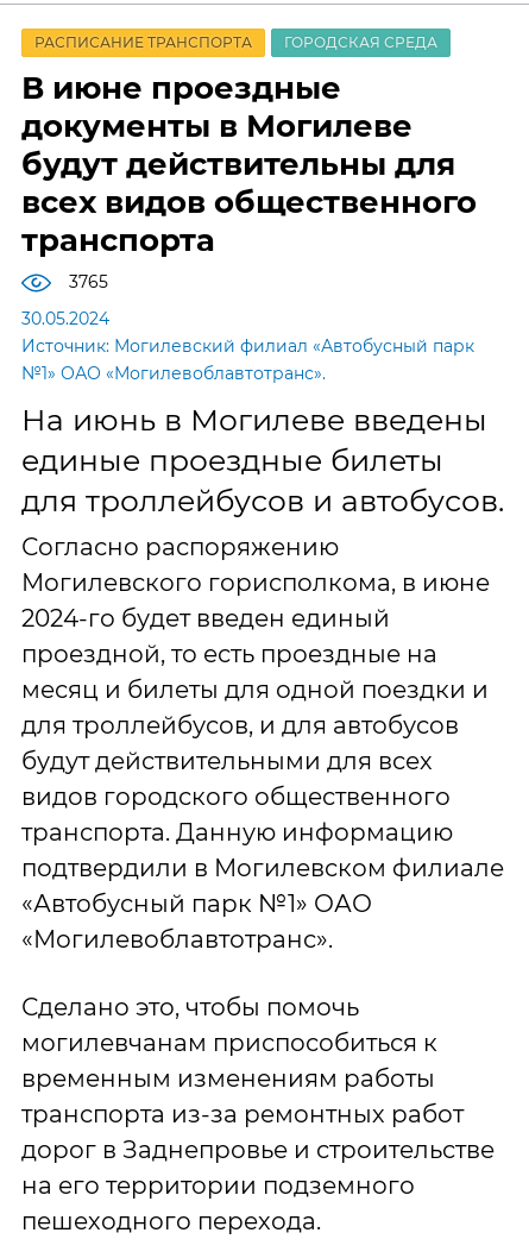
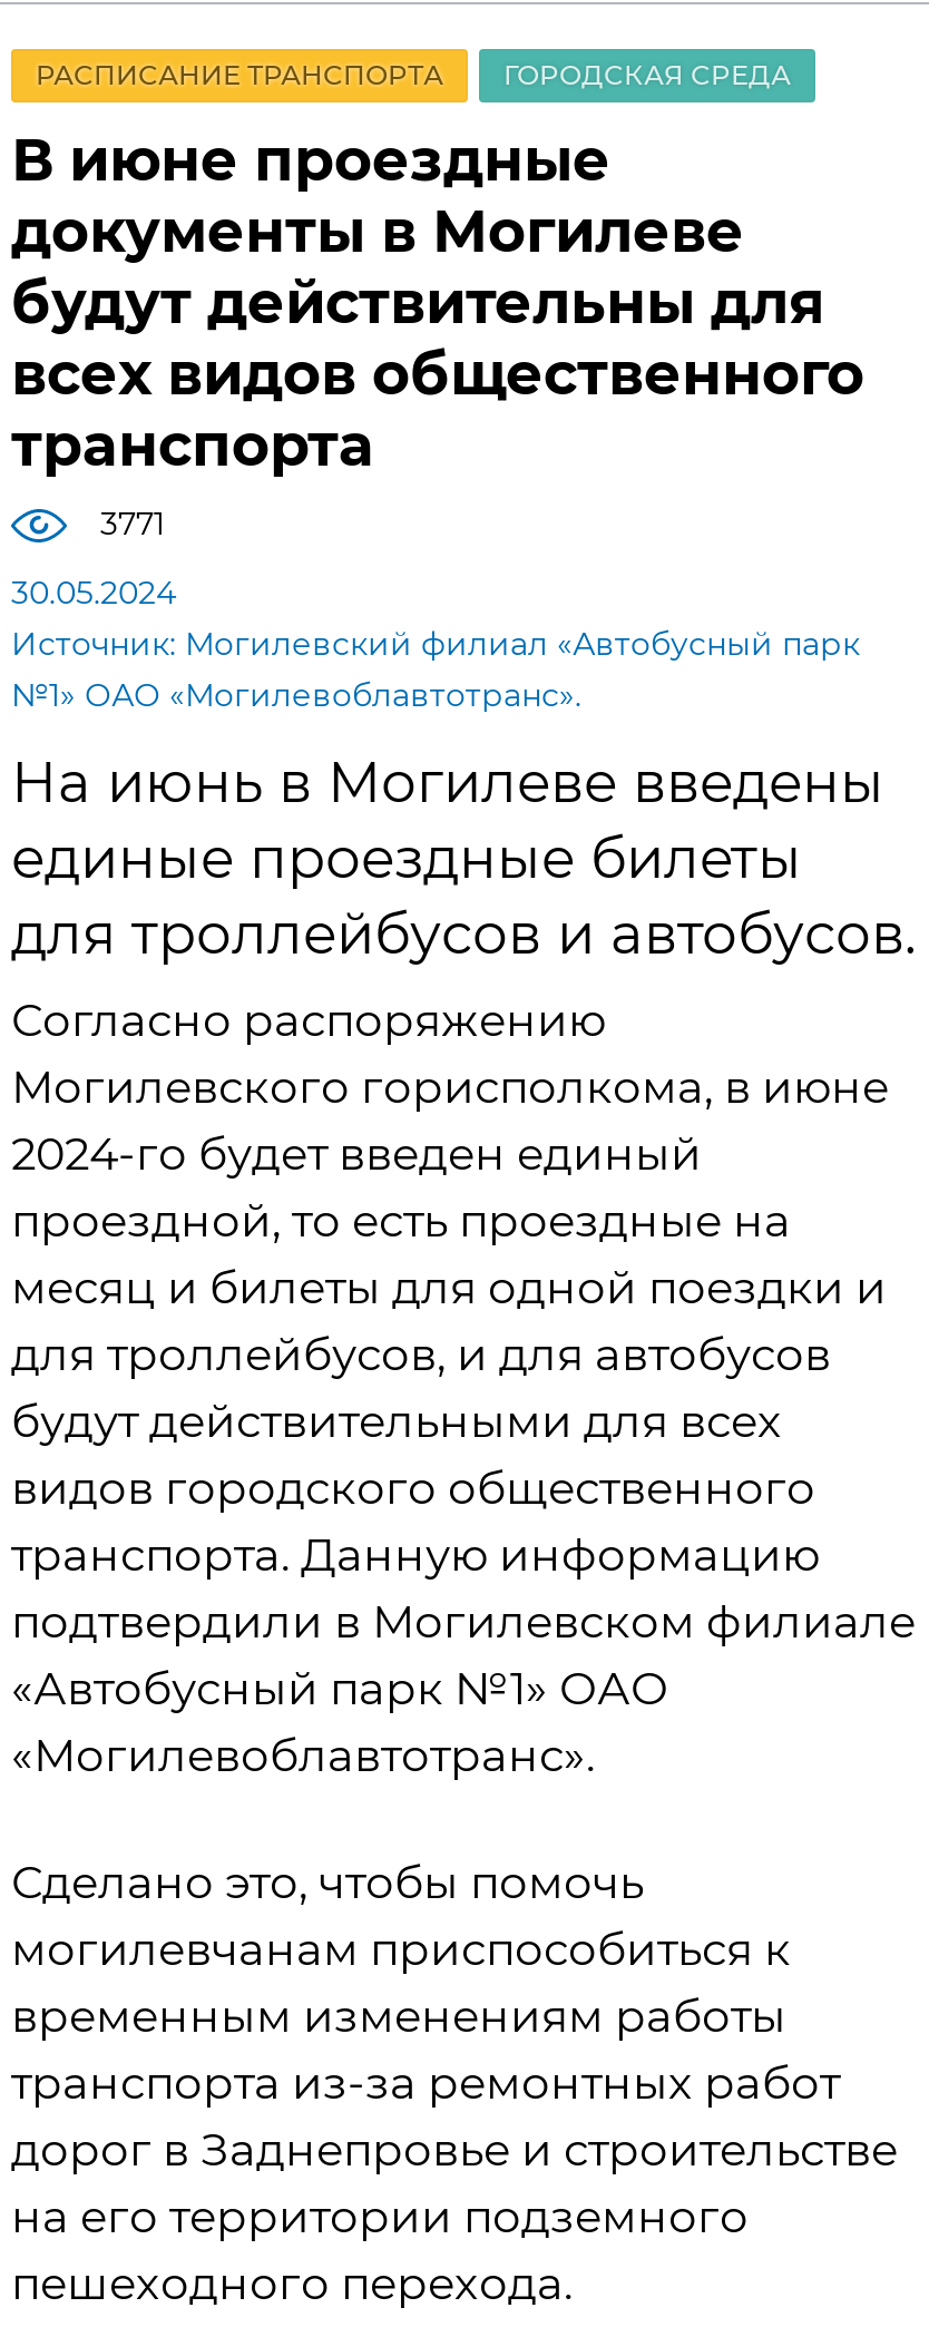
[69,271,108,293] 3765 -> [100,503,165,544] 3771

